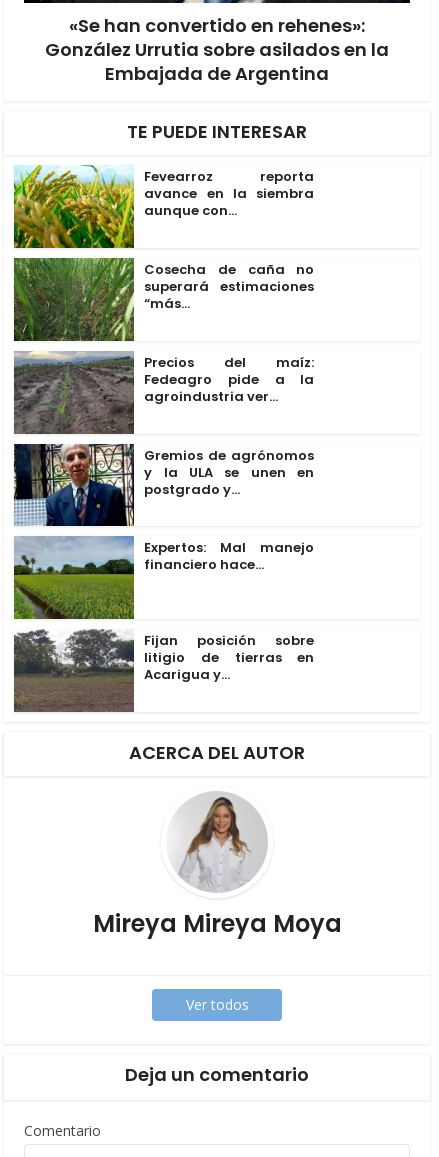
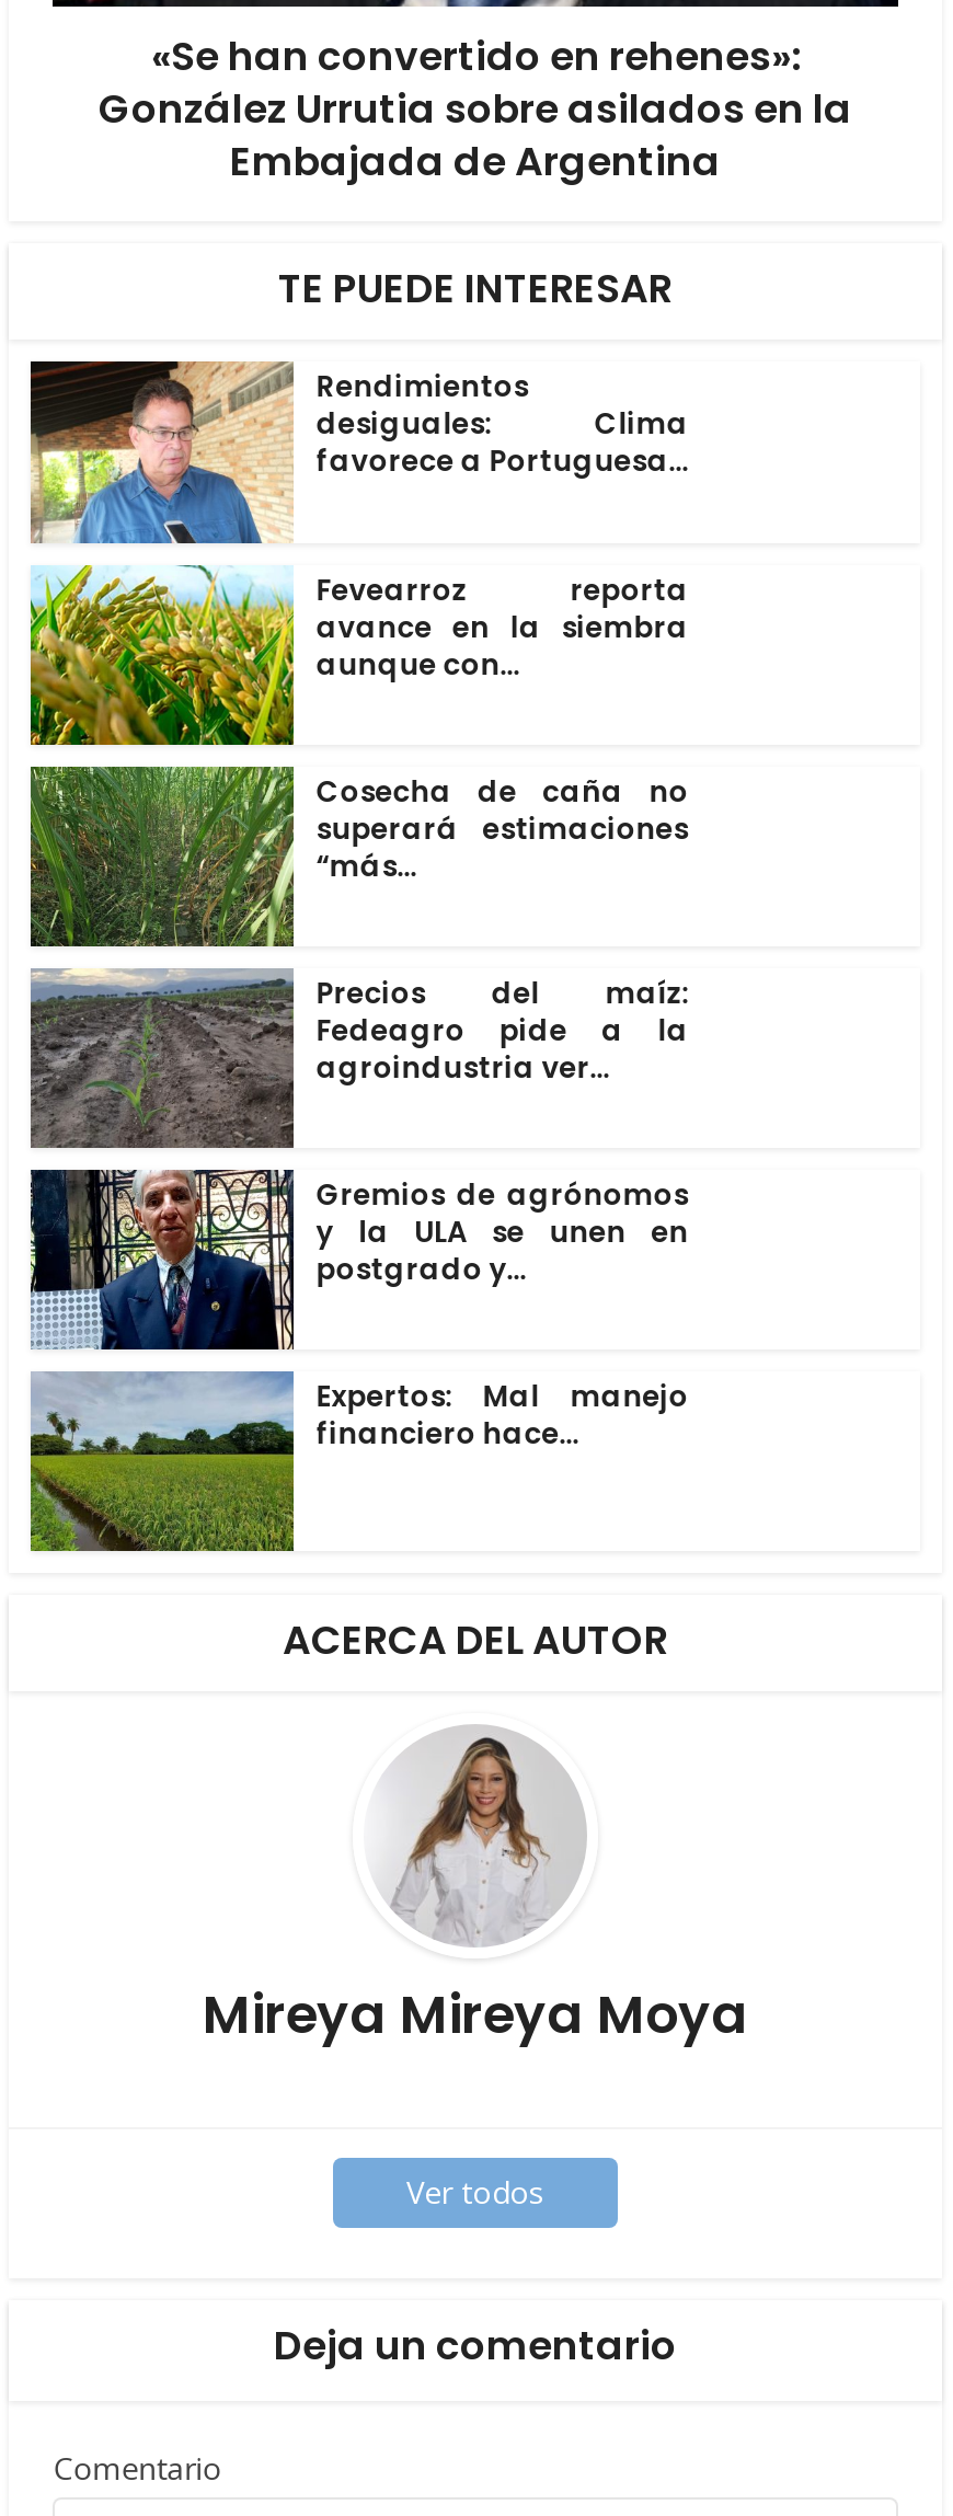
none -> [28,359,688,545] [image] | Rendimientos | desiguales: Clima | favorece a Portuguesa...
moved [12,167,314,620] -> [26,568,688,1555]: [image] | Fevearroz reporta | avance en la siembra | ... | Expertos: Mal manejo | financiero hace...
[14,629,314,712] [image] | Fijan posición sobre | litigio de tierras en | Acarigua y... -> none

